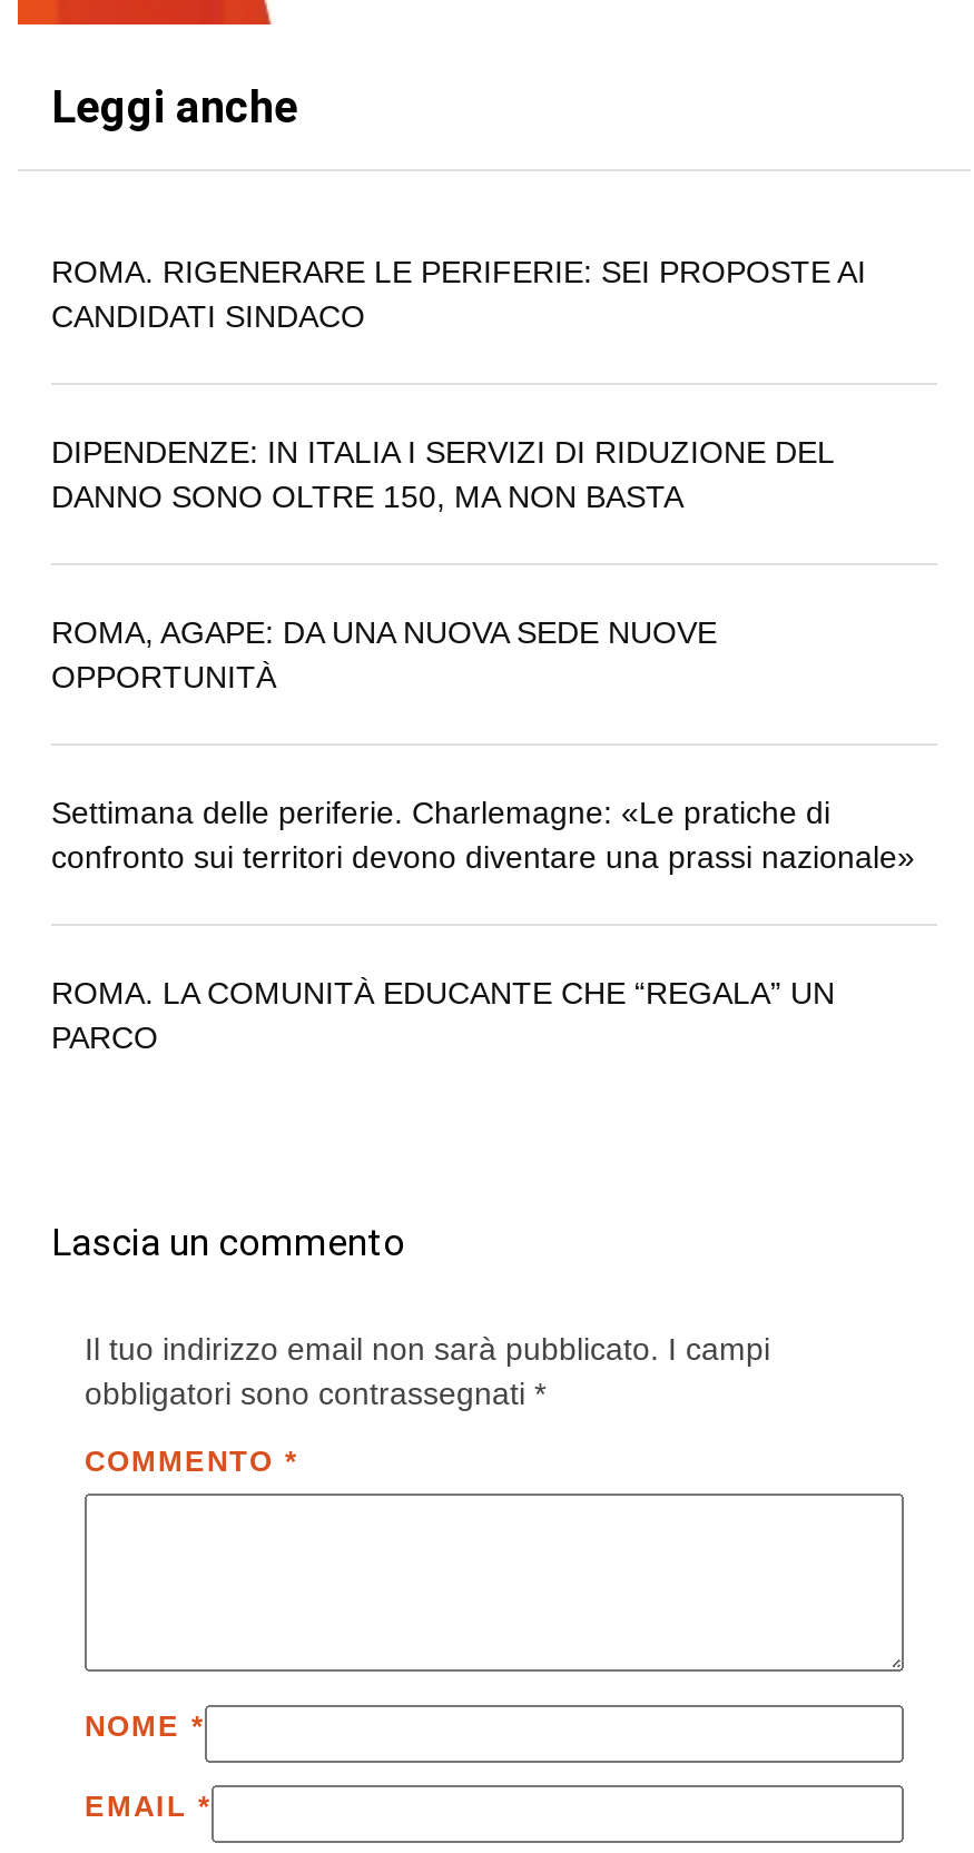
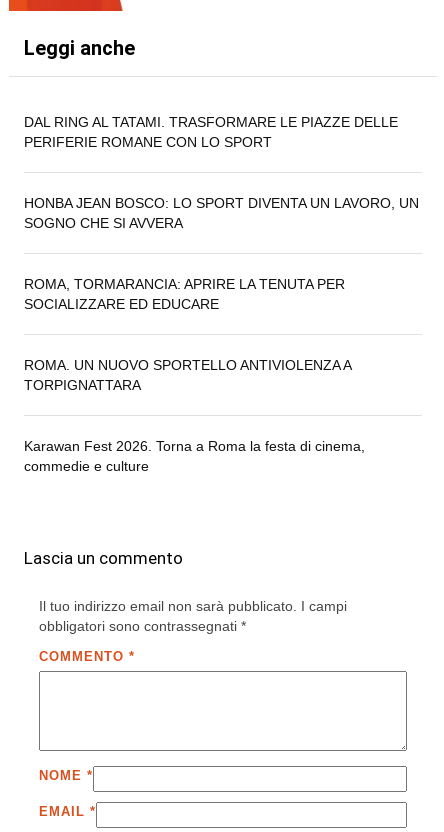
[51,253,866,333] ROMA. RIGENERARE LE PERIFERIE: SEI PROPOSTE AI | CANDIDATI SINDACO -> [24,113,398,149] DAL RING AL TATAMI. TRASFORMARE LE PIAZZE DELLE | PERIFERIE ROMANE CON LO SPORT
[51,433,833,513] DIPENDENZE: IN ITALIA I SERVIZI DI RIDUZIONE DEL | DANNO SONO OLTRE 150, MA NON BASTA -> [24,194,419,230] HONBA JEAN BOSCO: LO SPORT DIVENTA UN LAVORO, UN | SOGNO CHE SI AVVERA
[51,613,717,693] ROMA, AGAPE: DA UNA NUOVA SEDE NUOVE | OPPORTUNITÀ -> [24,275,345,311] ROMA, TORMARANCIA: APRIRE LA TENUTA PER | SOCIALIZZARE ED EDUCARE
[51,794,915,874] Settimana delle periferie. Charlemagne: «Le pratiche di | confronto sui territori devono diventare una prassi nazionale» -> [24,356,351,392] ROMA. UN NUOVO SPORTELLO ANTIVIOLENZA A | TORPIGNATTARA
[51,974,835,1054] ROMA. LA COMUNITÀ EDUCANTE CHE “REGALA” UN | PARCO -> [24,437,365,473] Karawan Fest 2026. Torna a Roma la festa di cinema, | commedie e culture

